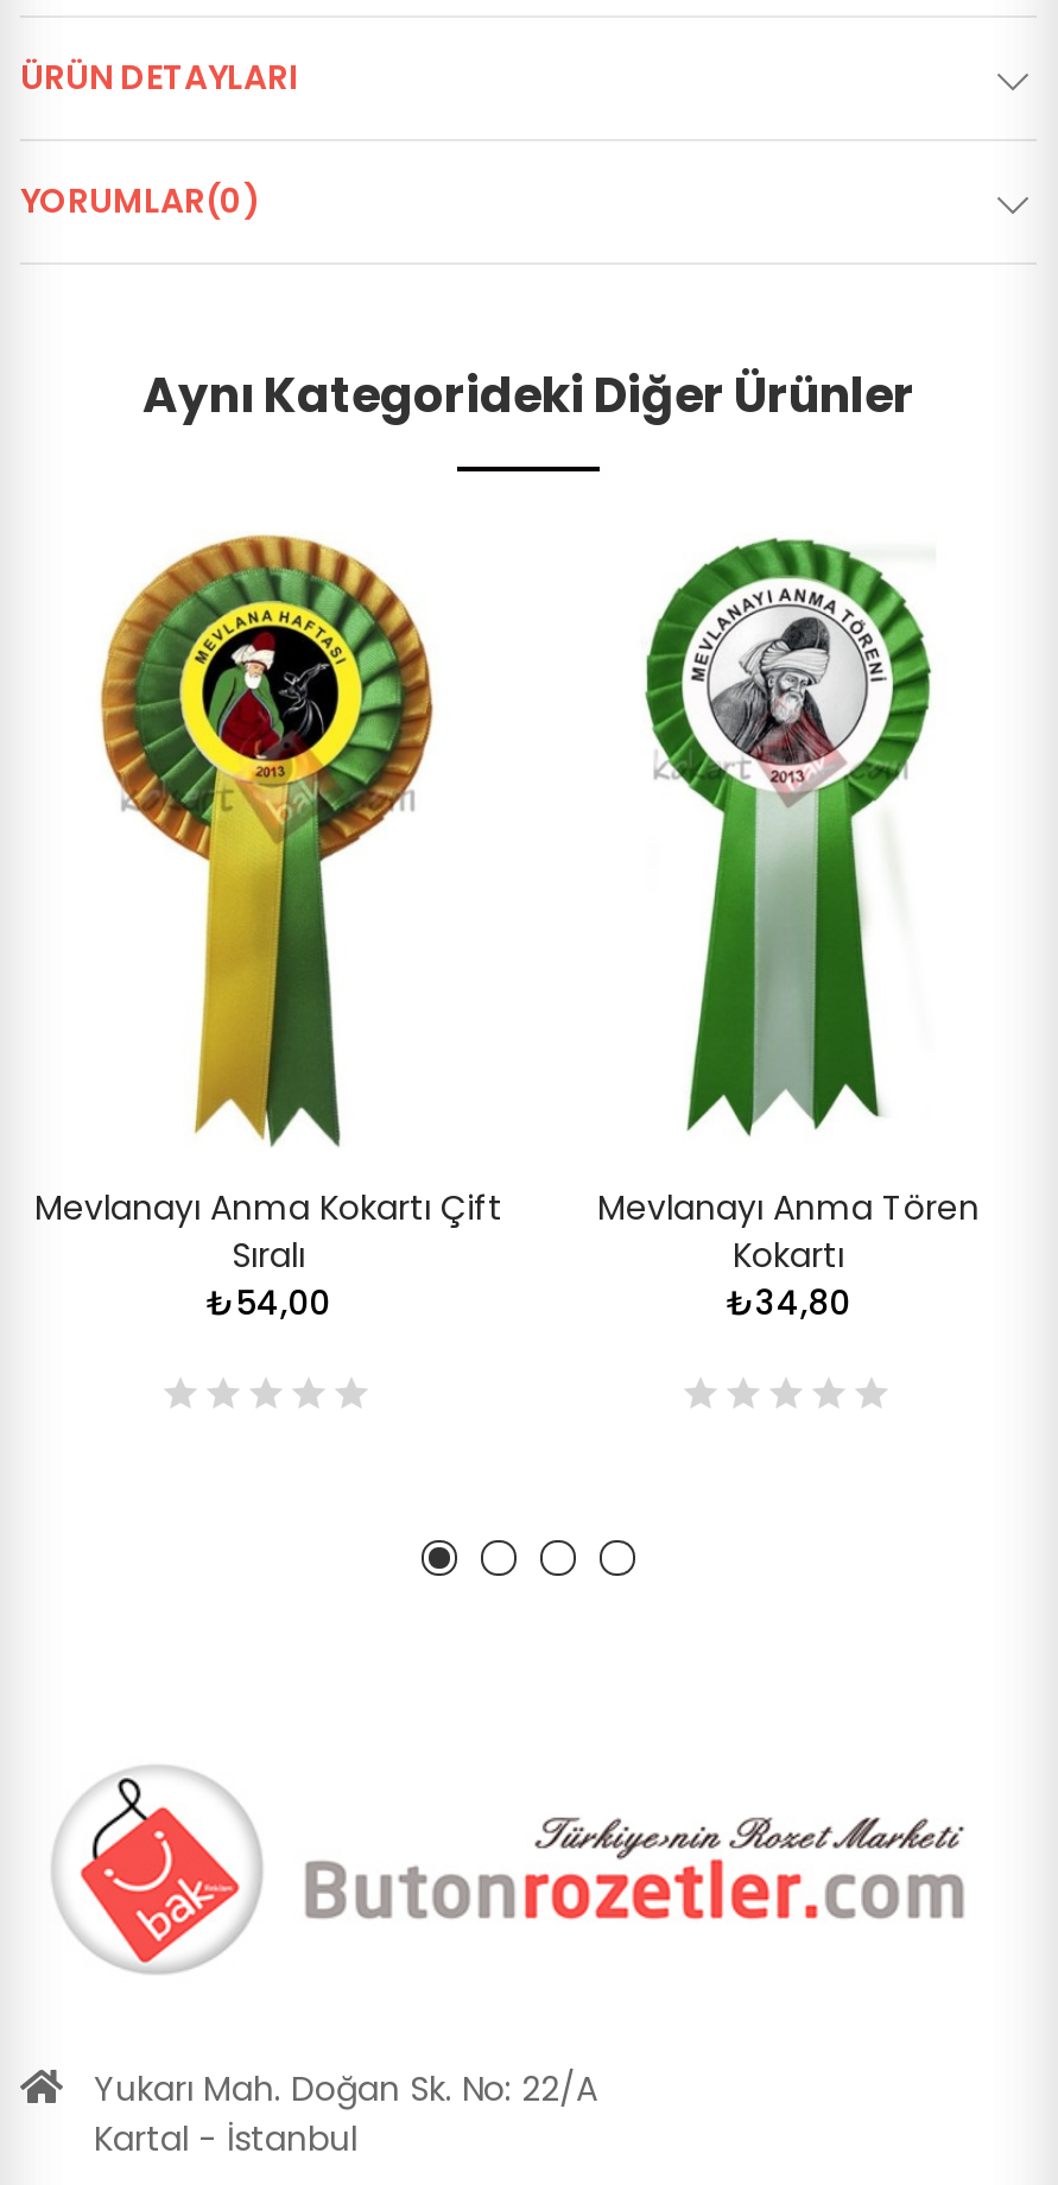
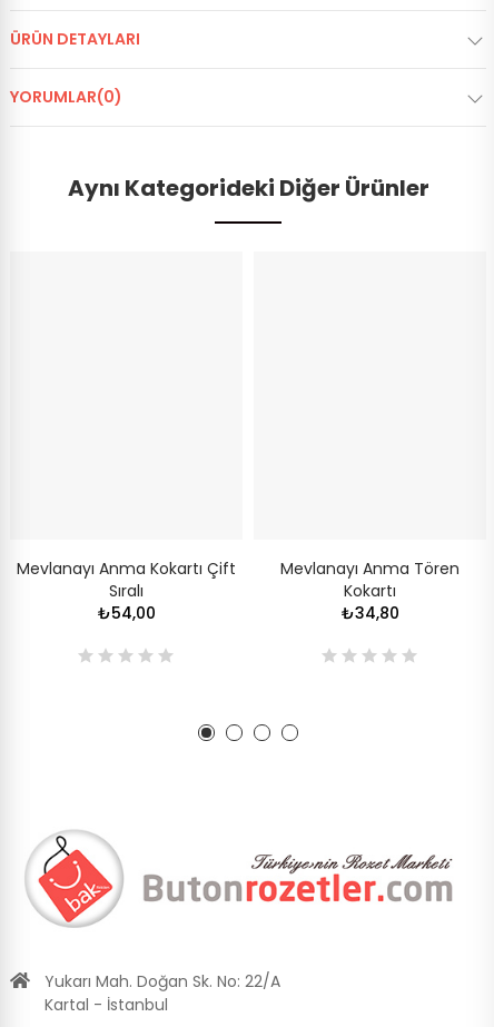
[99,533,436,1146] [image] -> none
[642,536,932,1136] [image] -> none

